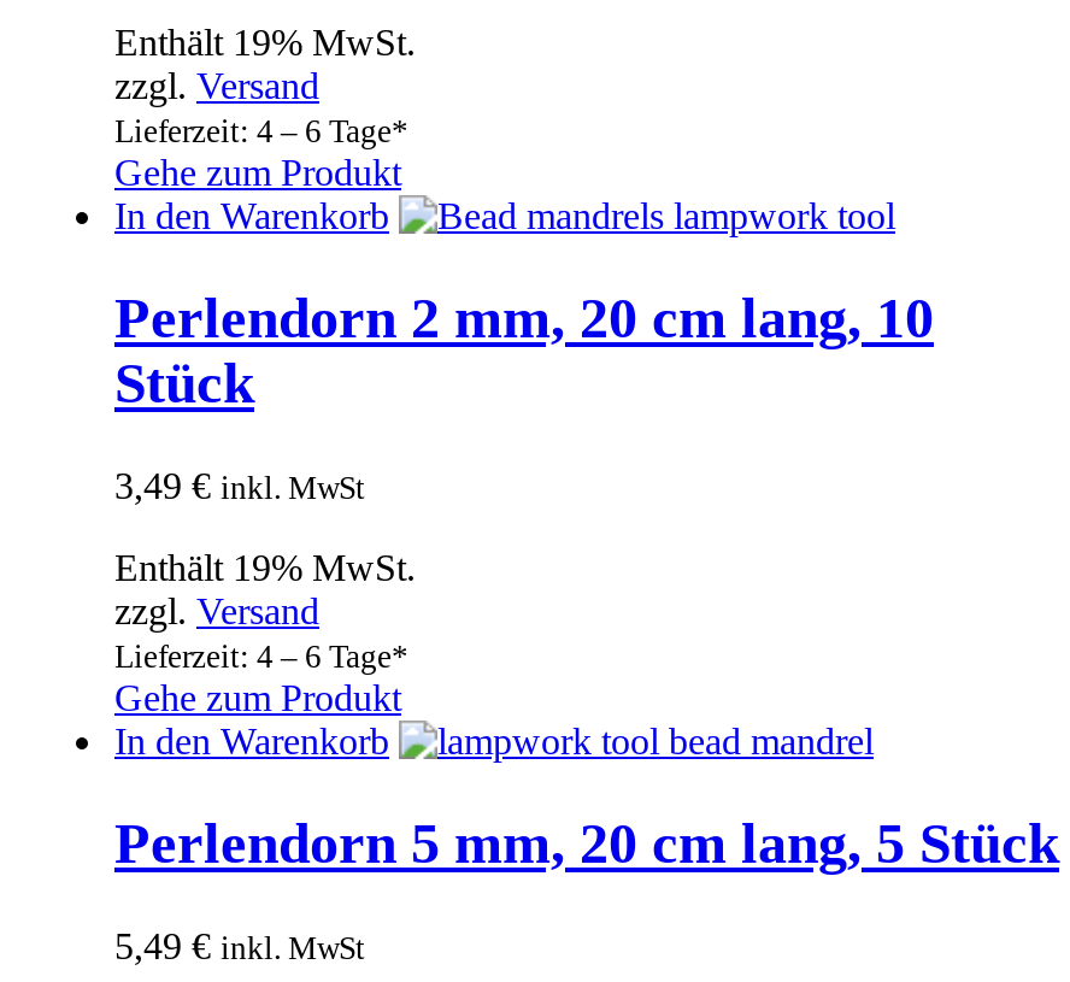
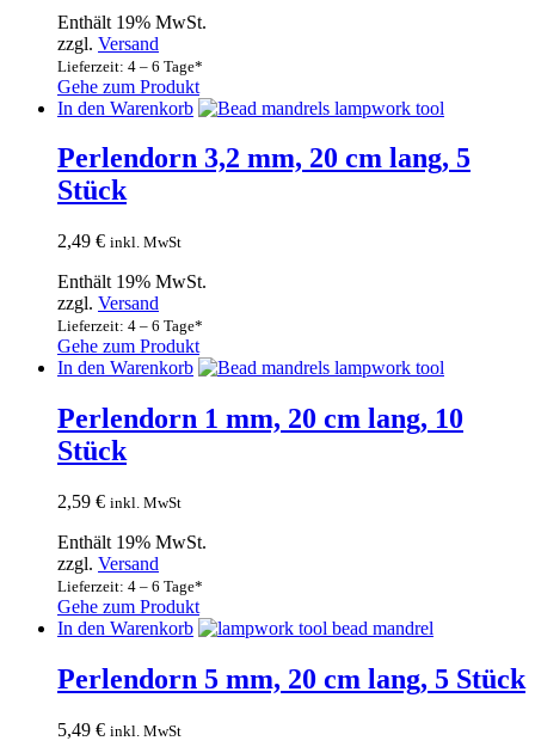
[114,288,934,351] Perlendorn 2 mm, 20 cm lang, 10 -> [57,143,471,174] Perlendorn 3,2 mm, 20 cm lang, 5
[114,466,365,507] 3,49 € inkl. MwSt -> [57,231,463,512] 2,49 € inkl. MwSt | Enthält 19% MwSt. | zzgl. Versand | Lieferzeit: 4 – 6 Tage* | Gehe zum Produkt | In den Warenkorb | Perlendorn 1 mm, 20 cm lang, 10 | Stück | 2,59 € inkl. MwSt

